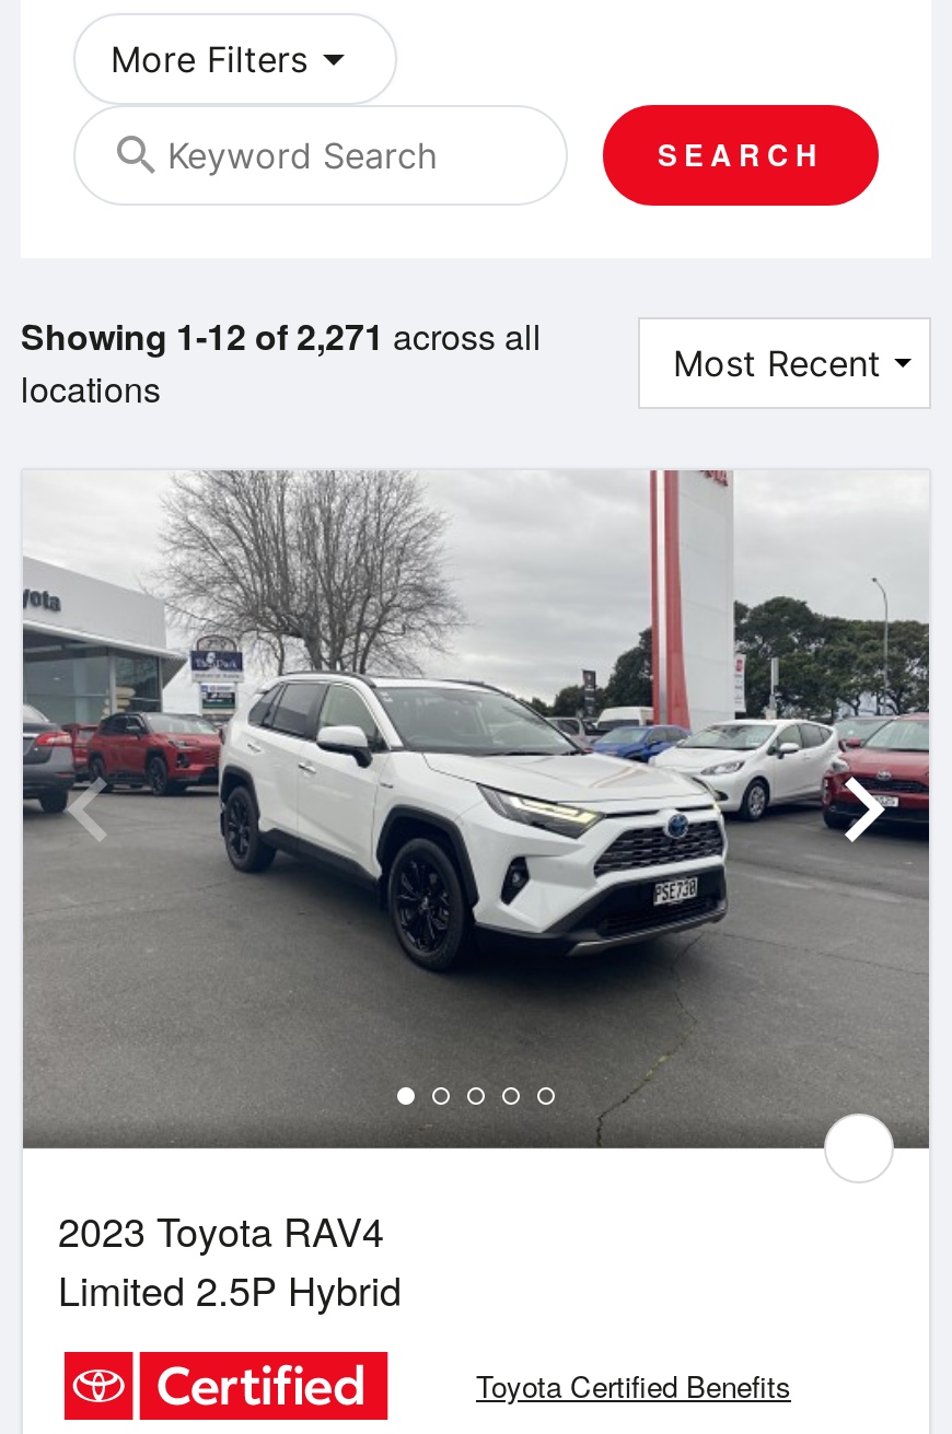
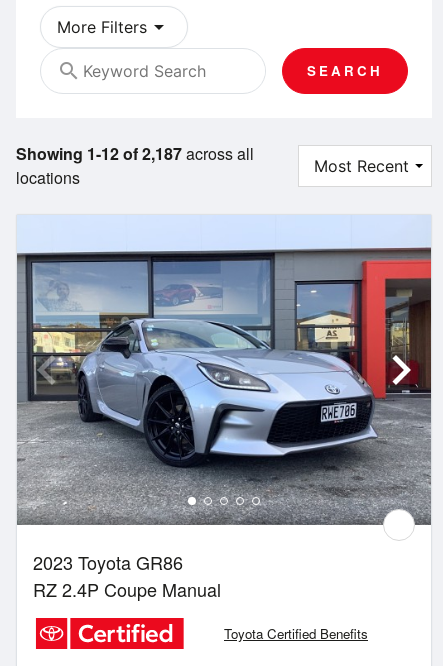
[21,310,542,360] Showing 1-12 of 2,271 across all -> [16,142,254,165] Showing 1-12 of 2,187 across all
[23,468,929,1317] [image] | 2023 Toyota RAV4 | Limited 2.5P Hybrid -> [17,215,432,602] [image] | 2023 Toyota GR86 | RZ 2.4P Coupe Manual

